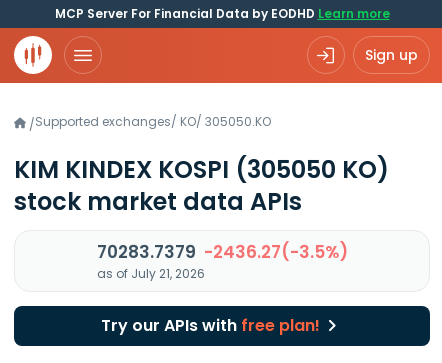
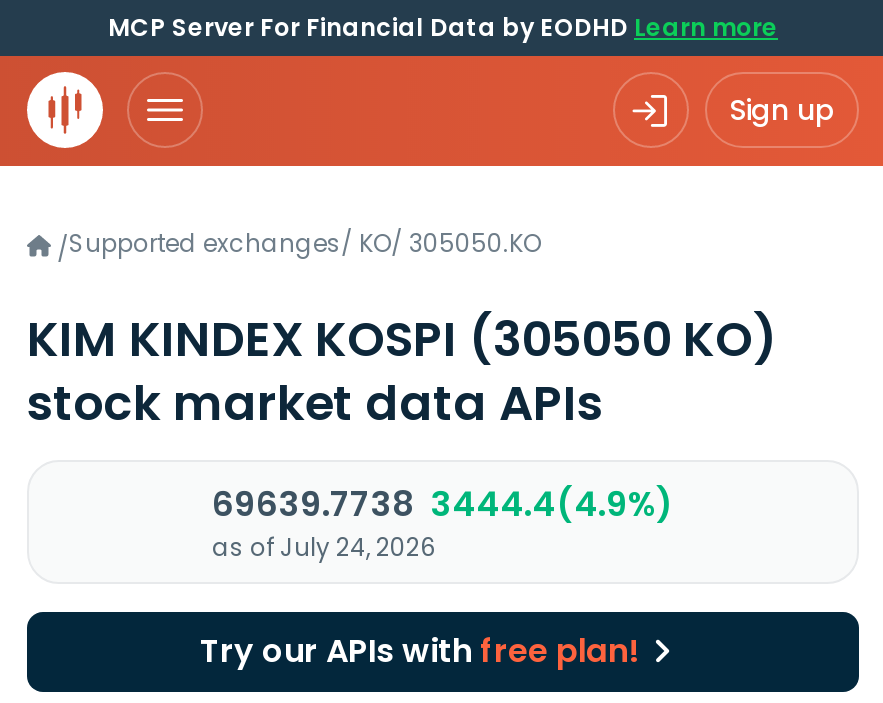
[96,240,347,264] 70283.7379 -2436.27(-3.5%) -> [212,480,674,528] 69639.7738 3444.4(4.9%)
[96,265,204,282] as of July 21, 2026 -> [212,530,436,564] as of July 24, 2026

